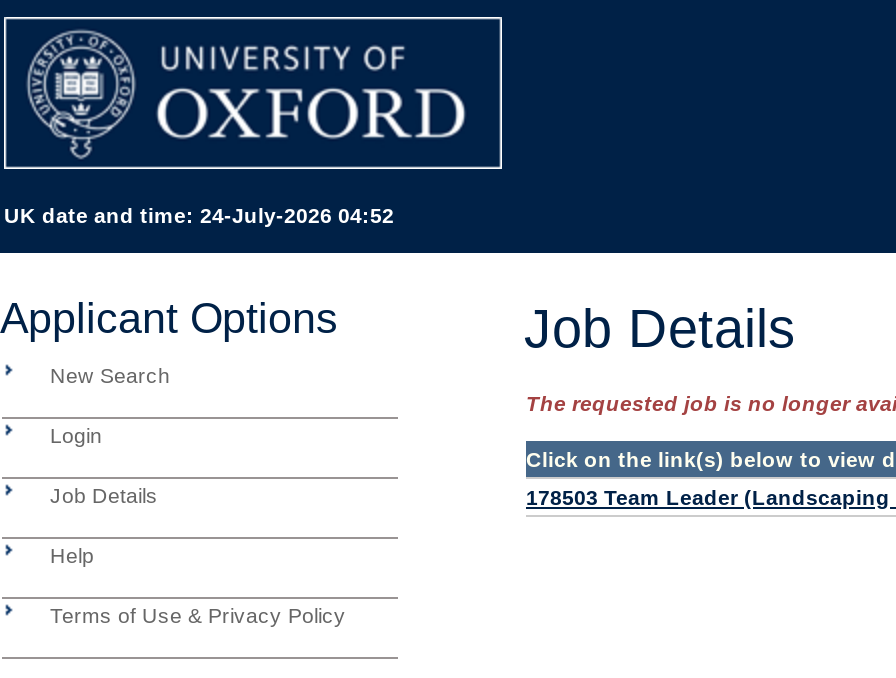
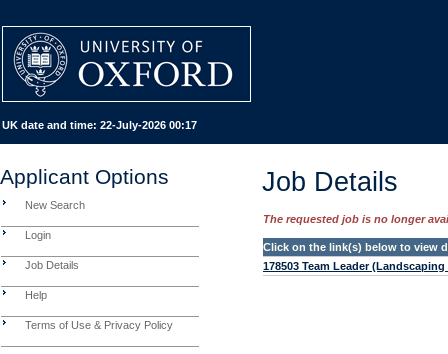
[4,203,394,227] UK date and time: 24-July-2026 04:52 -> [2,119,197,131] UK date and time: 22-July-2026 00:17

